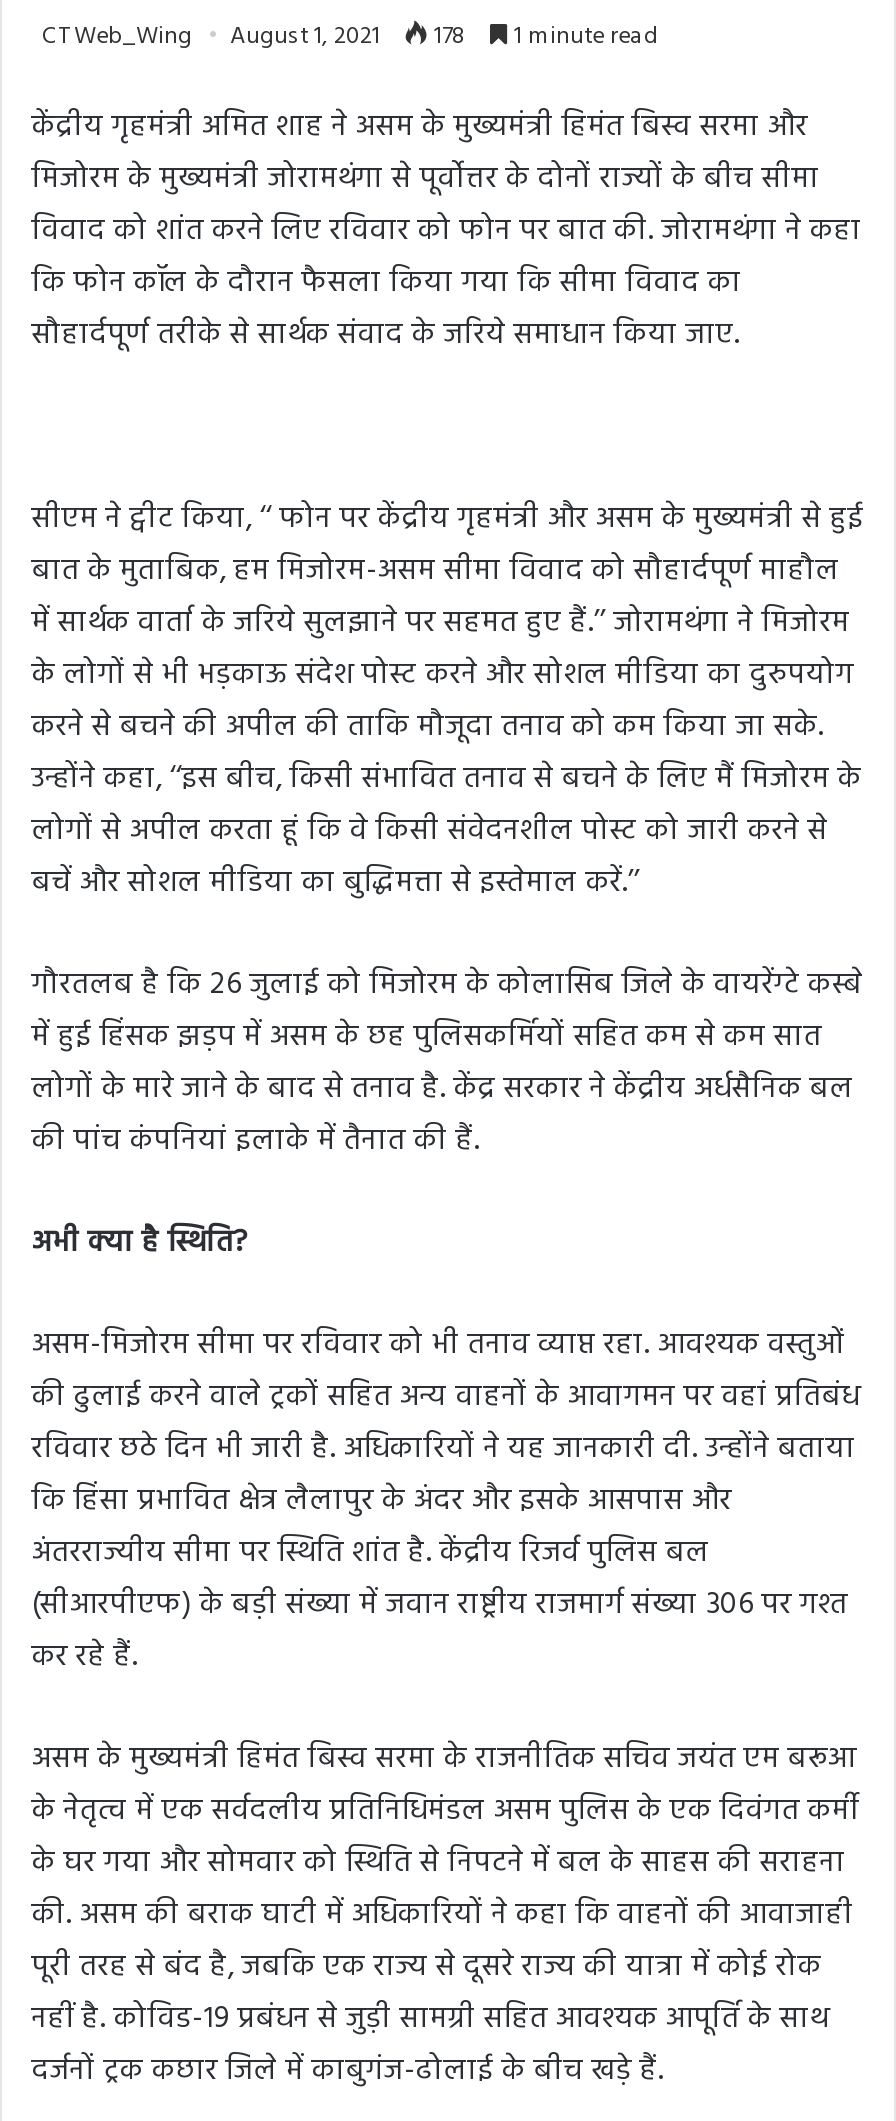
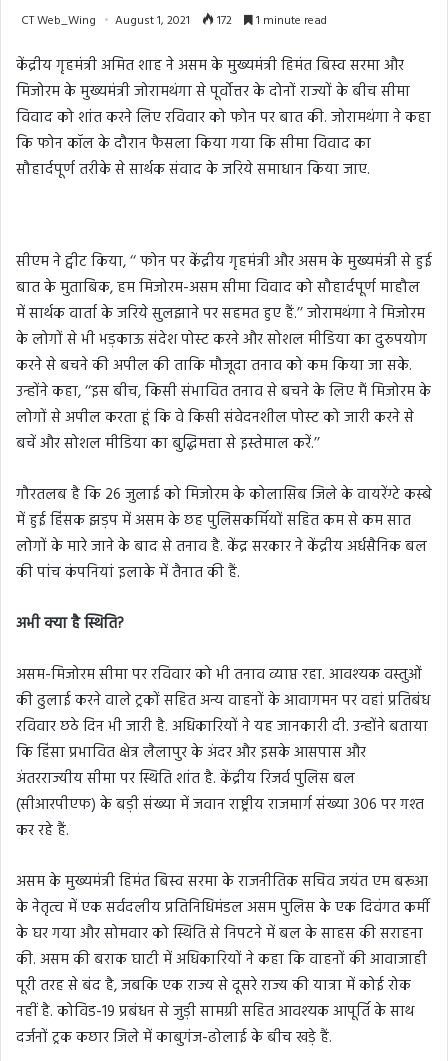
[42,16,656,56] CT Web_Wing August 1, 2021 178 1 minute read -> [21,11,327,31] CT Web_Wing August 1, 2021 172 1 minute read

